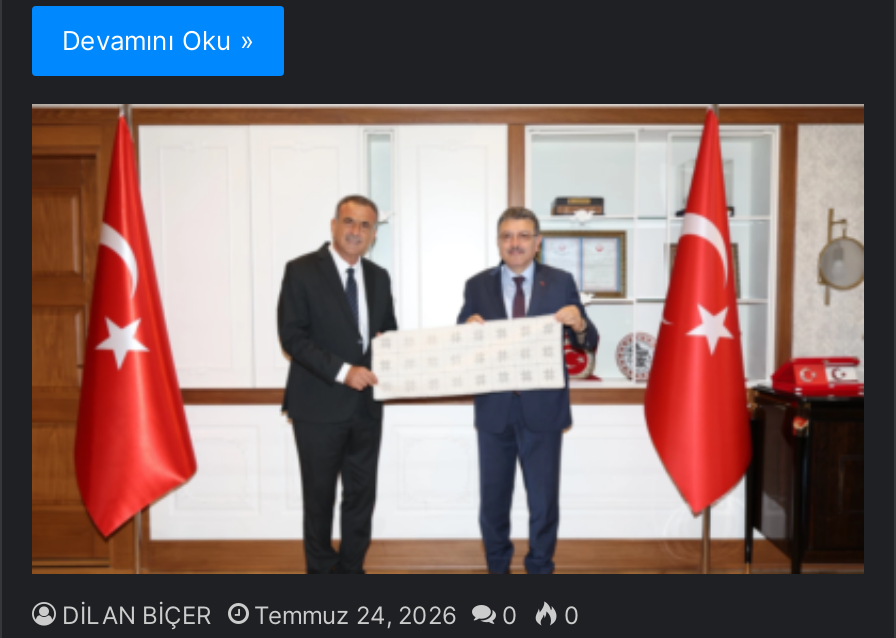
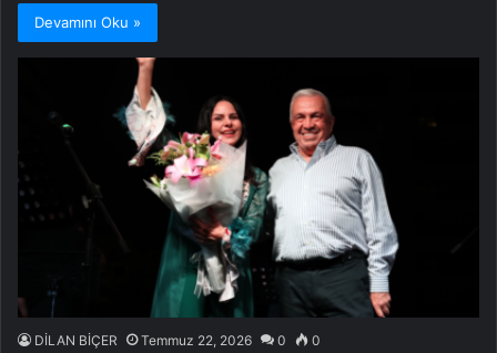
[30,102,866,629] [image] | DİLAN BİÇER Temmuz 24, 2026 0 0 -> [18,58,479,348] [image] | DİLAN BİÇER Temmuz 22, 2026 0 0

